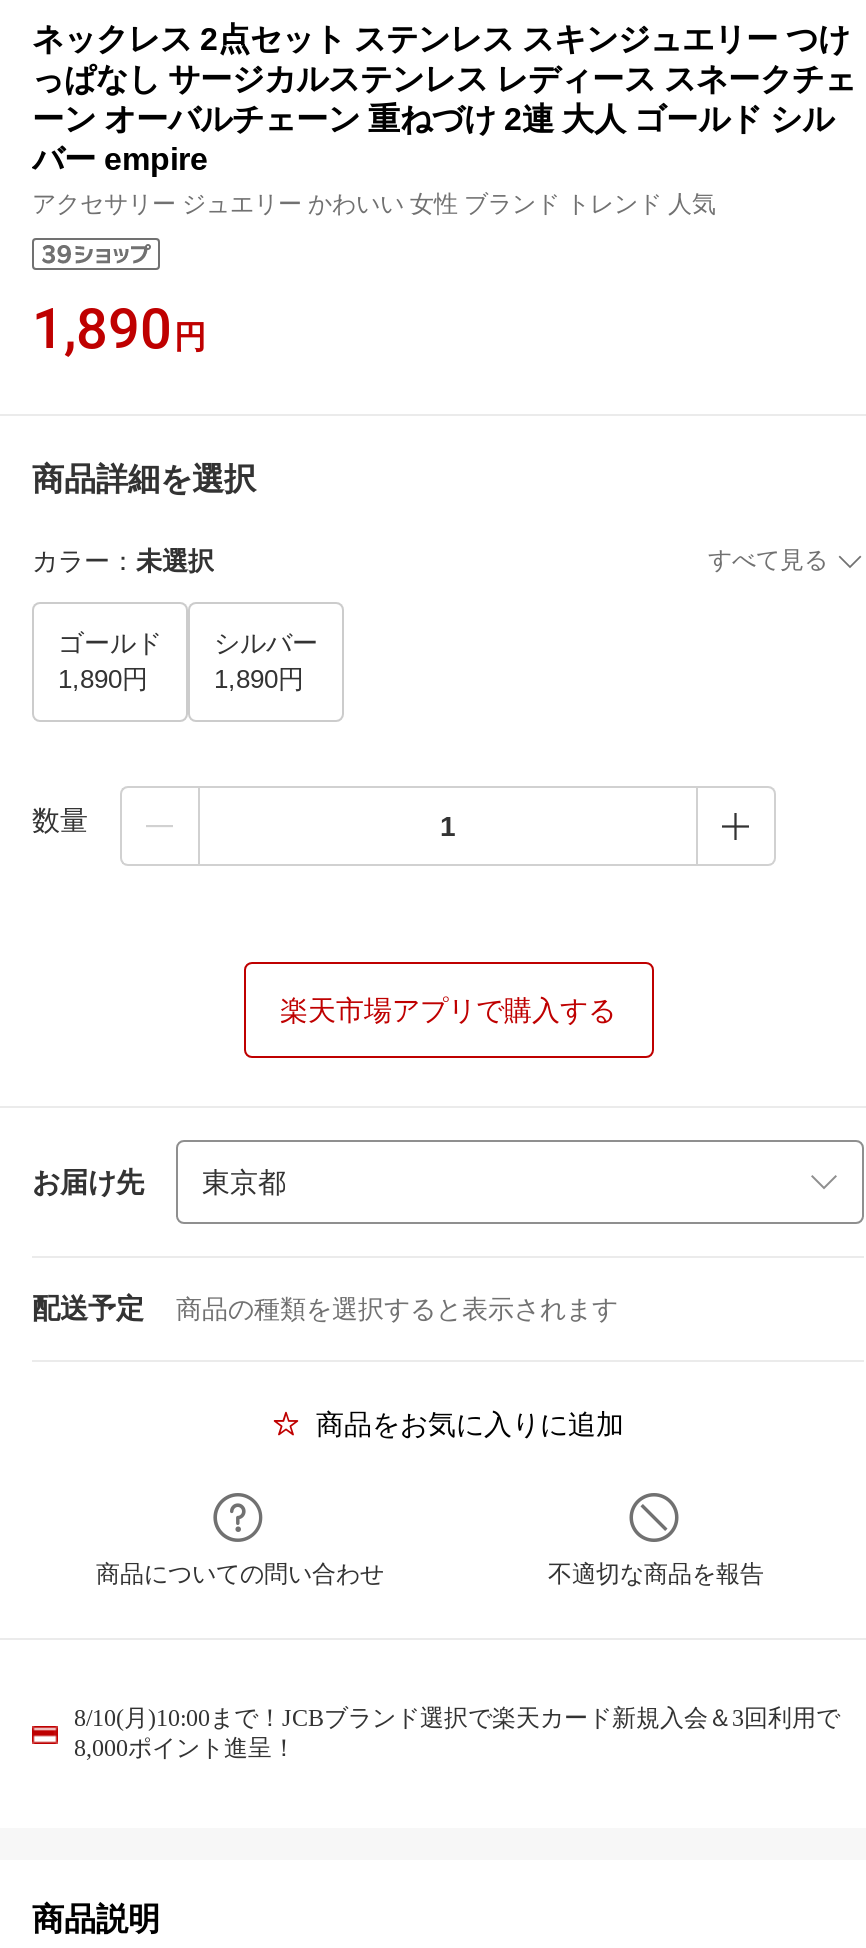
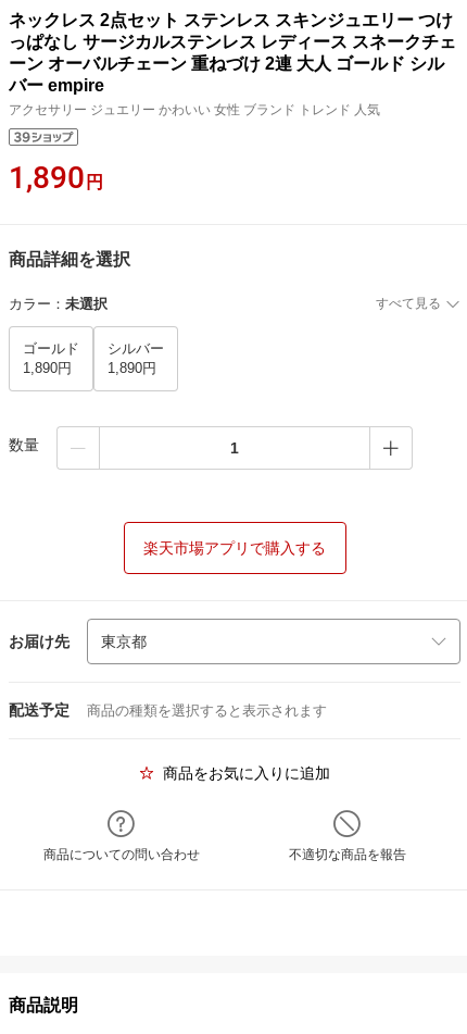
[74,1704,840,1762] 8/10(月)10:00まで！JCBブランド選択で楽天カード新規入会＆3回利用で | 8,000ポイント進呈！ -> none

